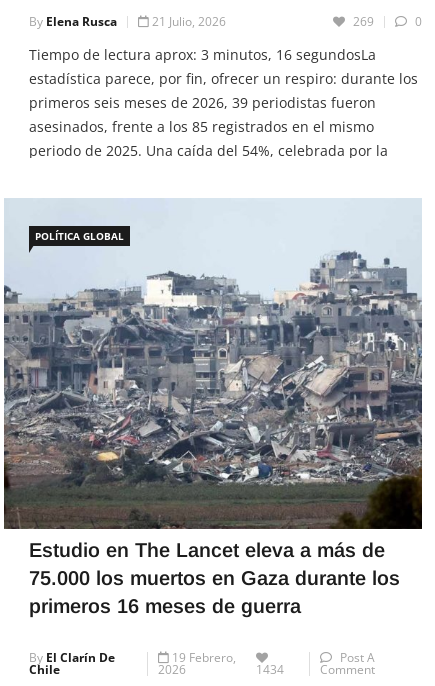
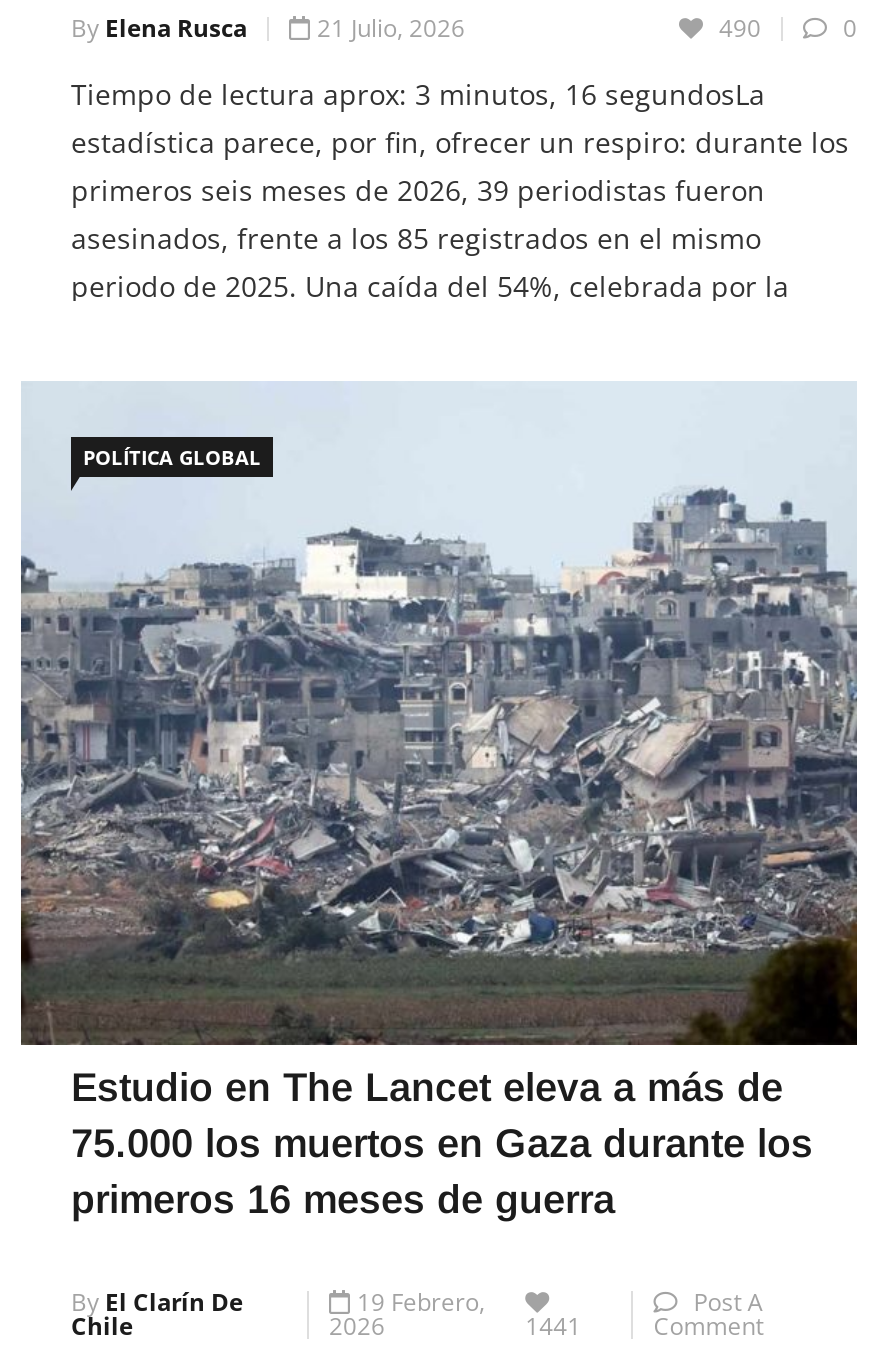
[350,13,374,30] 269 -> [713,11,761,45] 490
[256,661,284,678] 1434 -> [525,1308,581,1342] 1441

